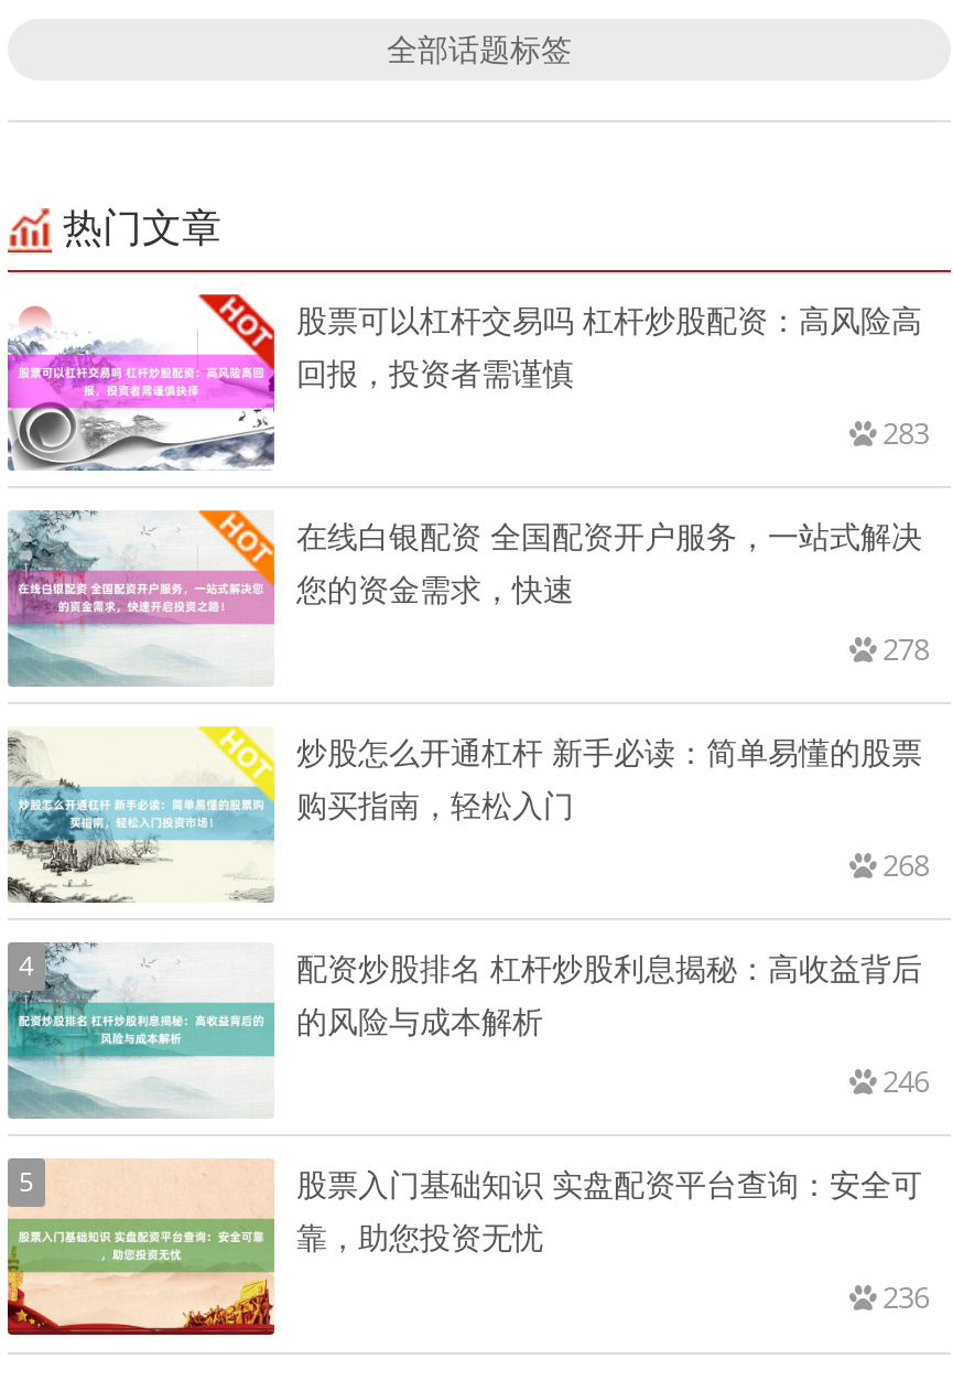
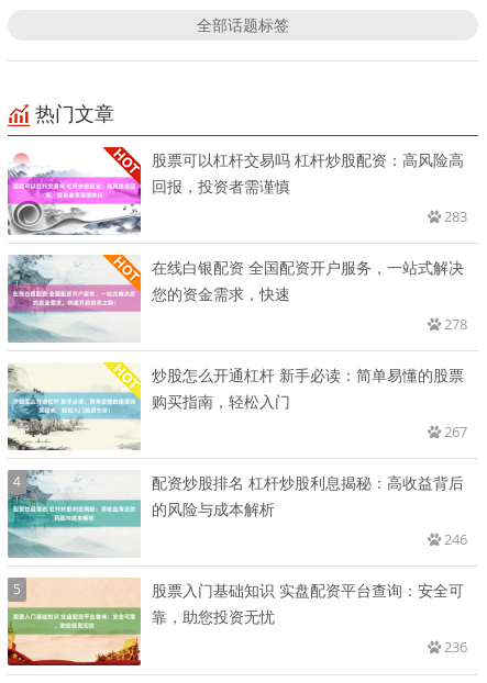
[882,844,929,884] 268 -> [444,421,467,441] 267

